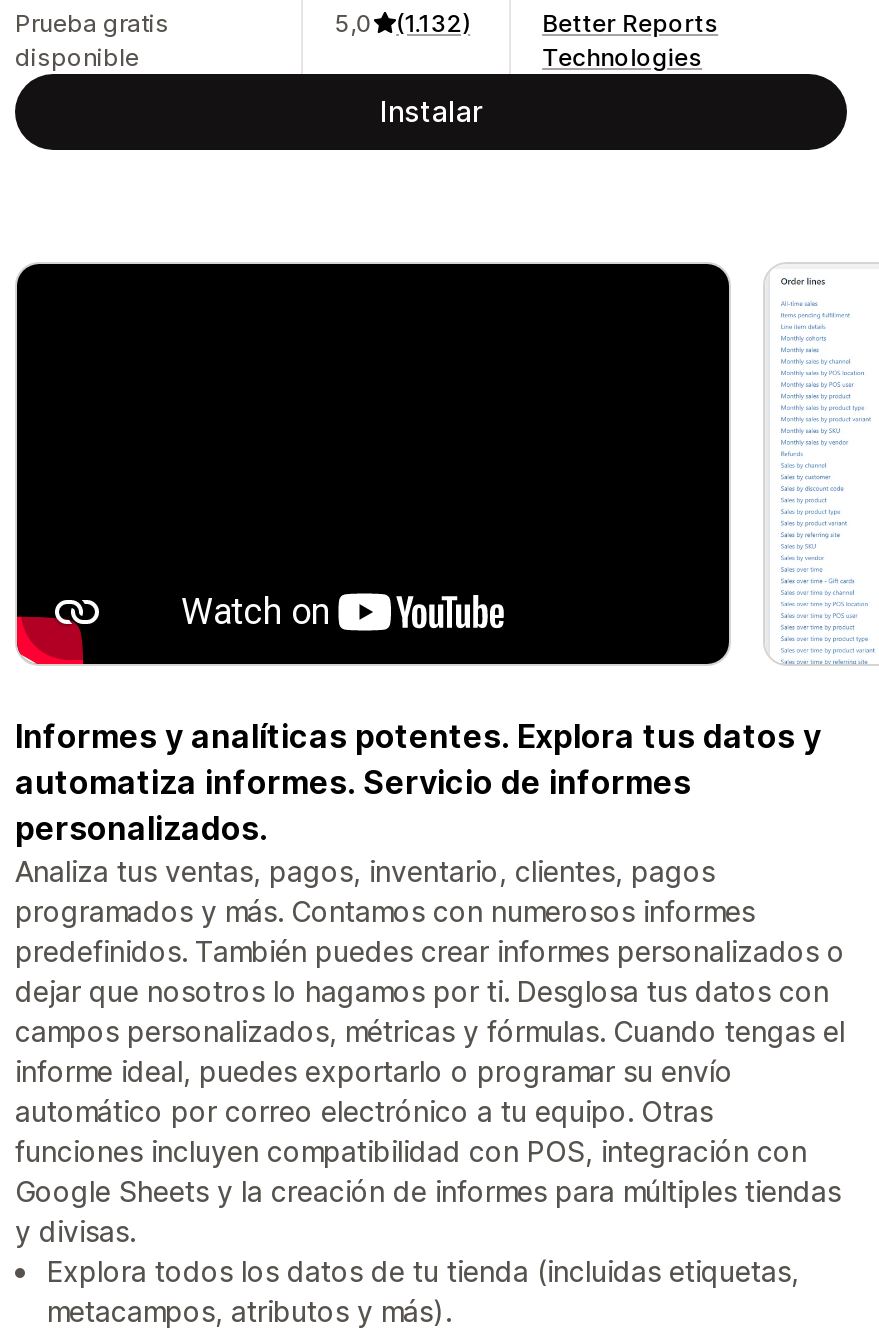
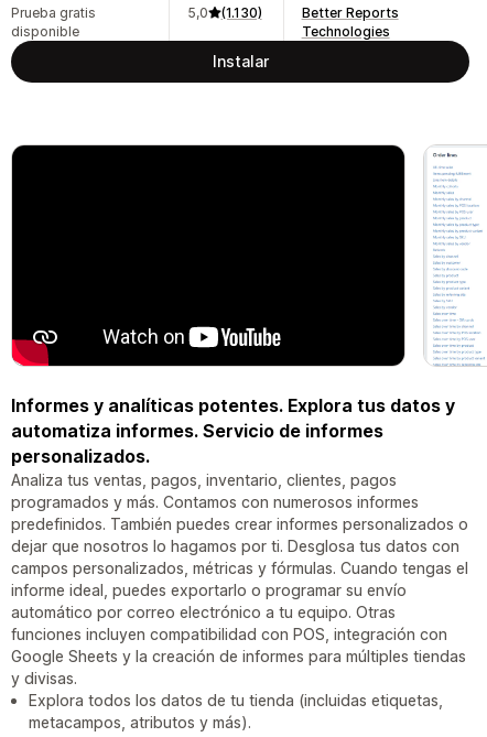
[334,8,470,38] 5,0 (1.132) -> [187,4,262,21] 5,0 (1.130)

